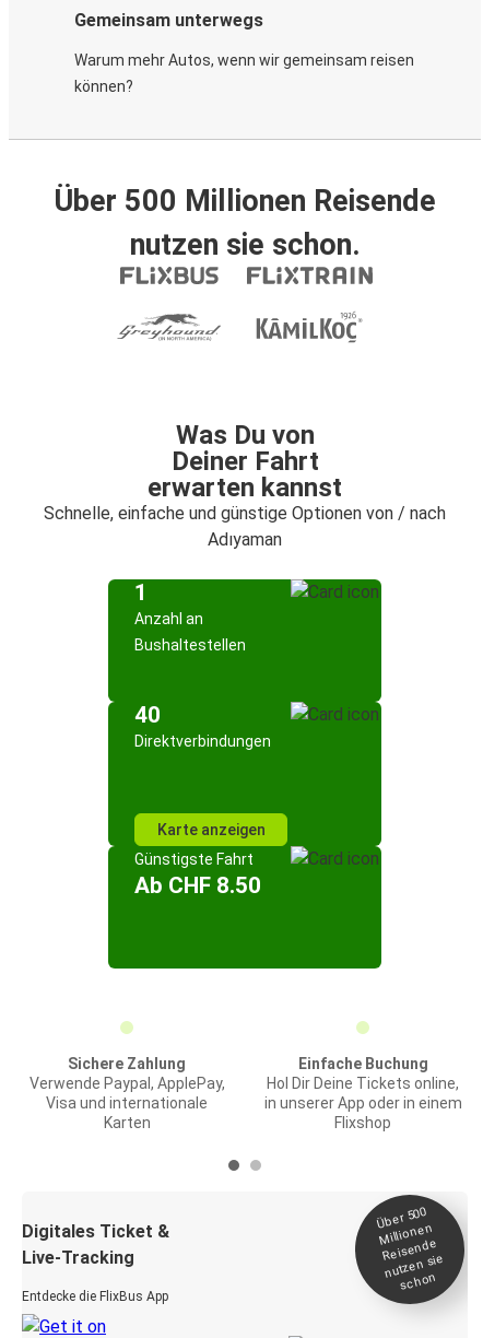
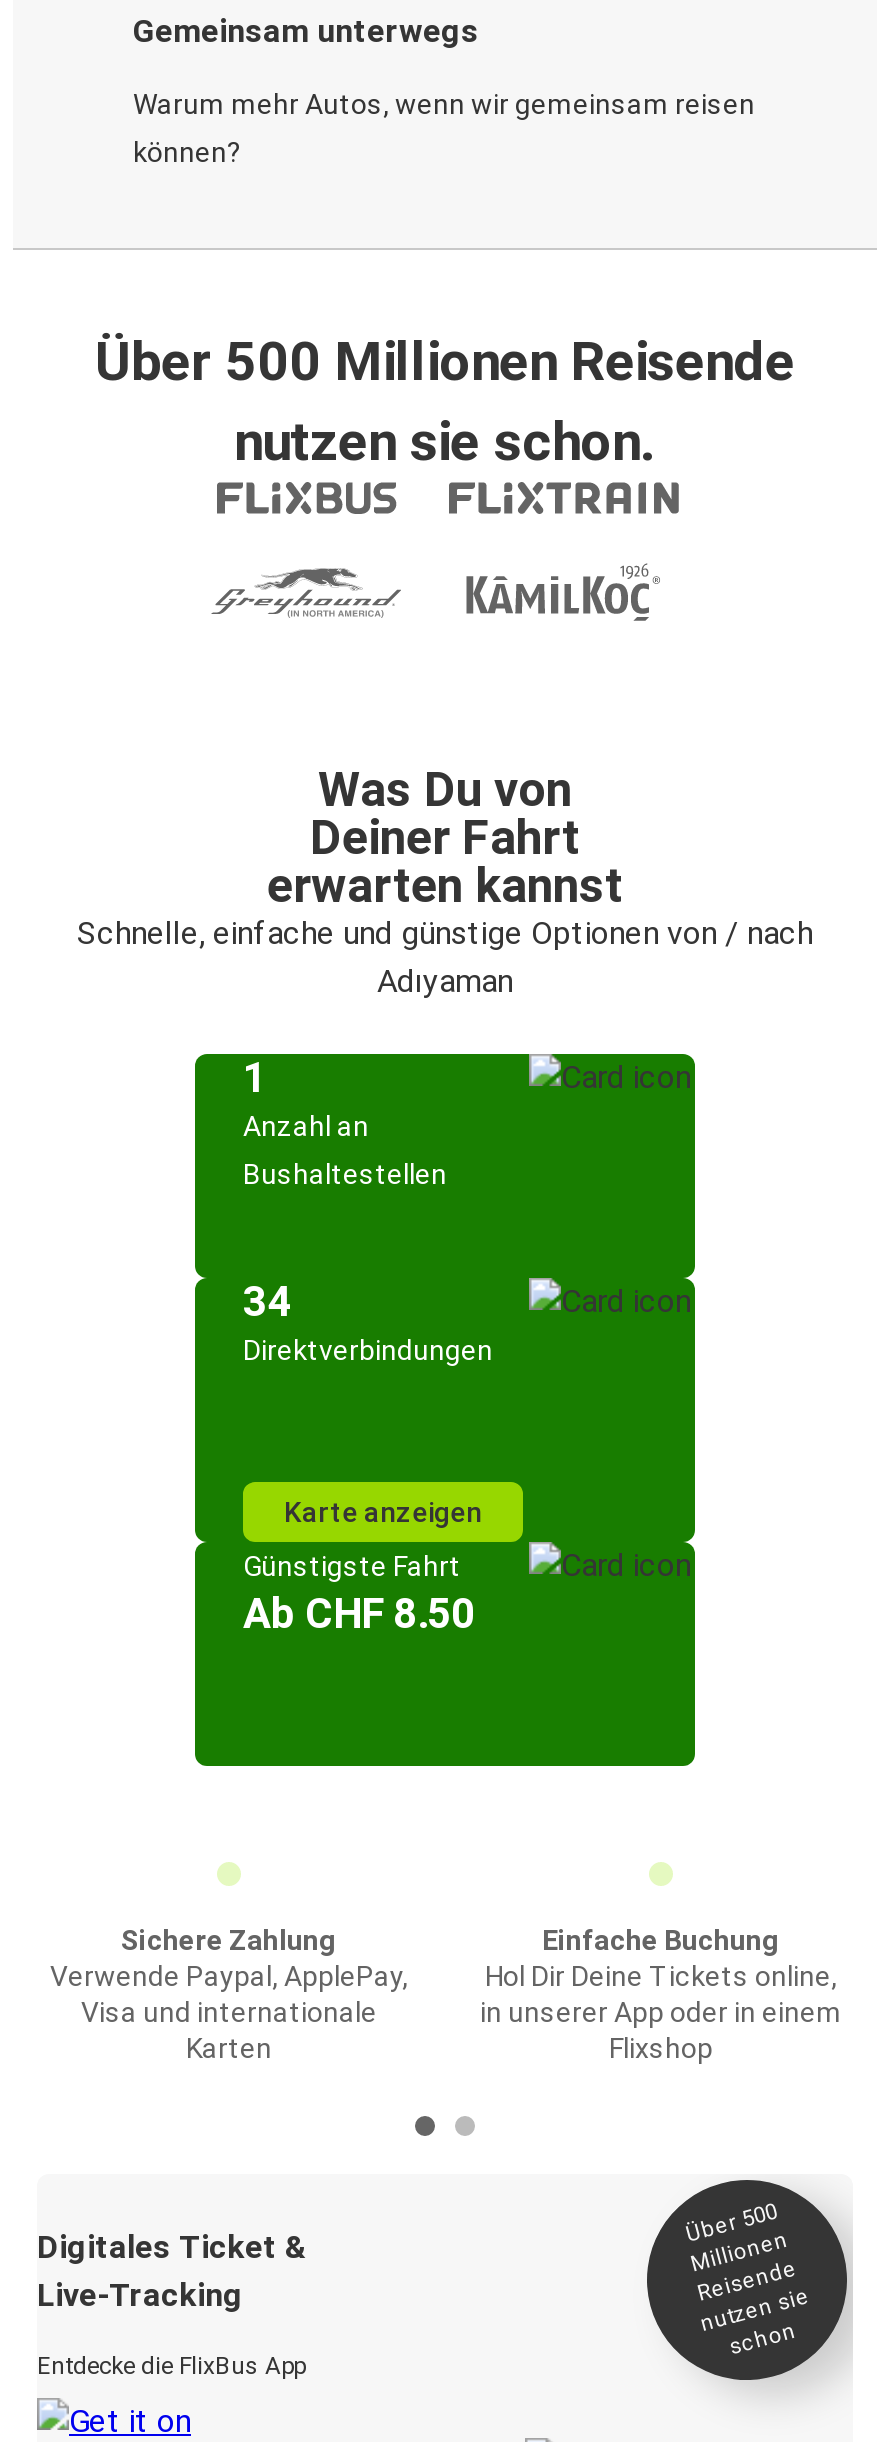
[134,702,161,728] 40 -> [243,1278,291,1326] 34

